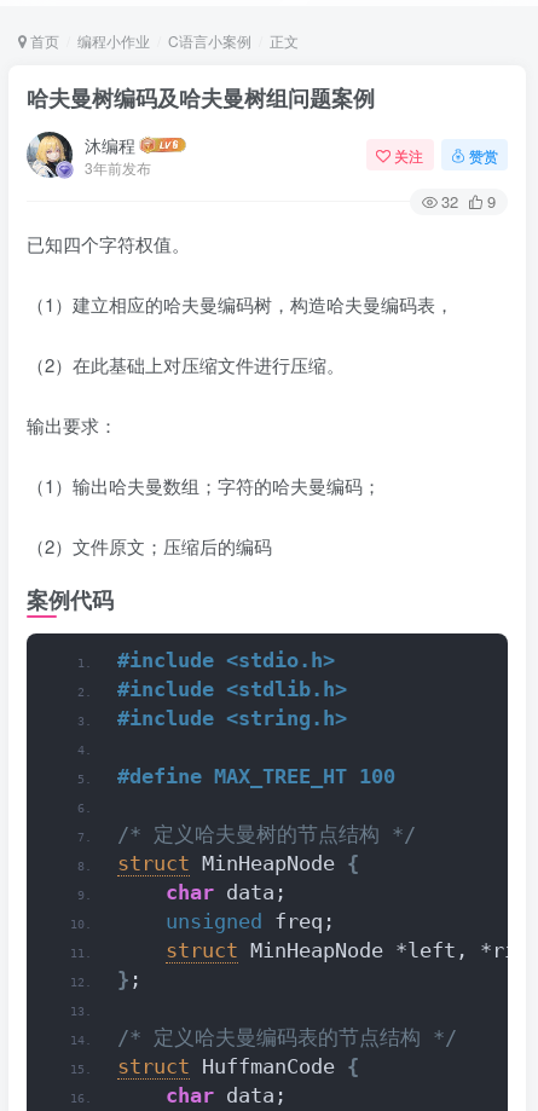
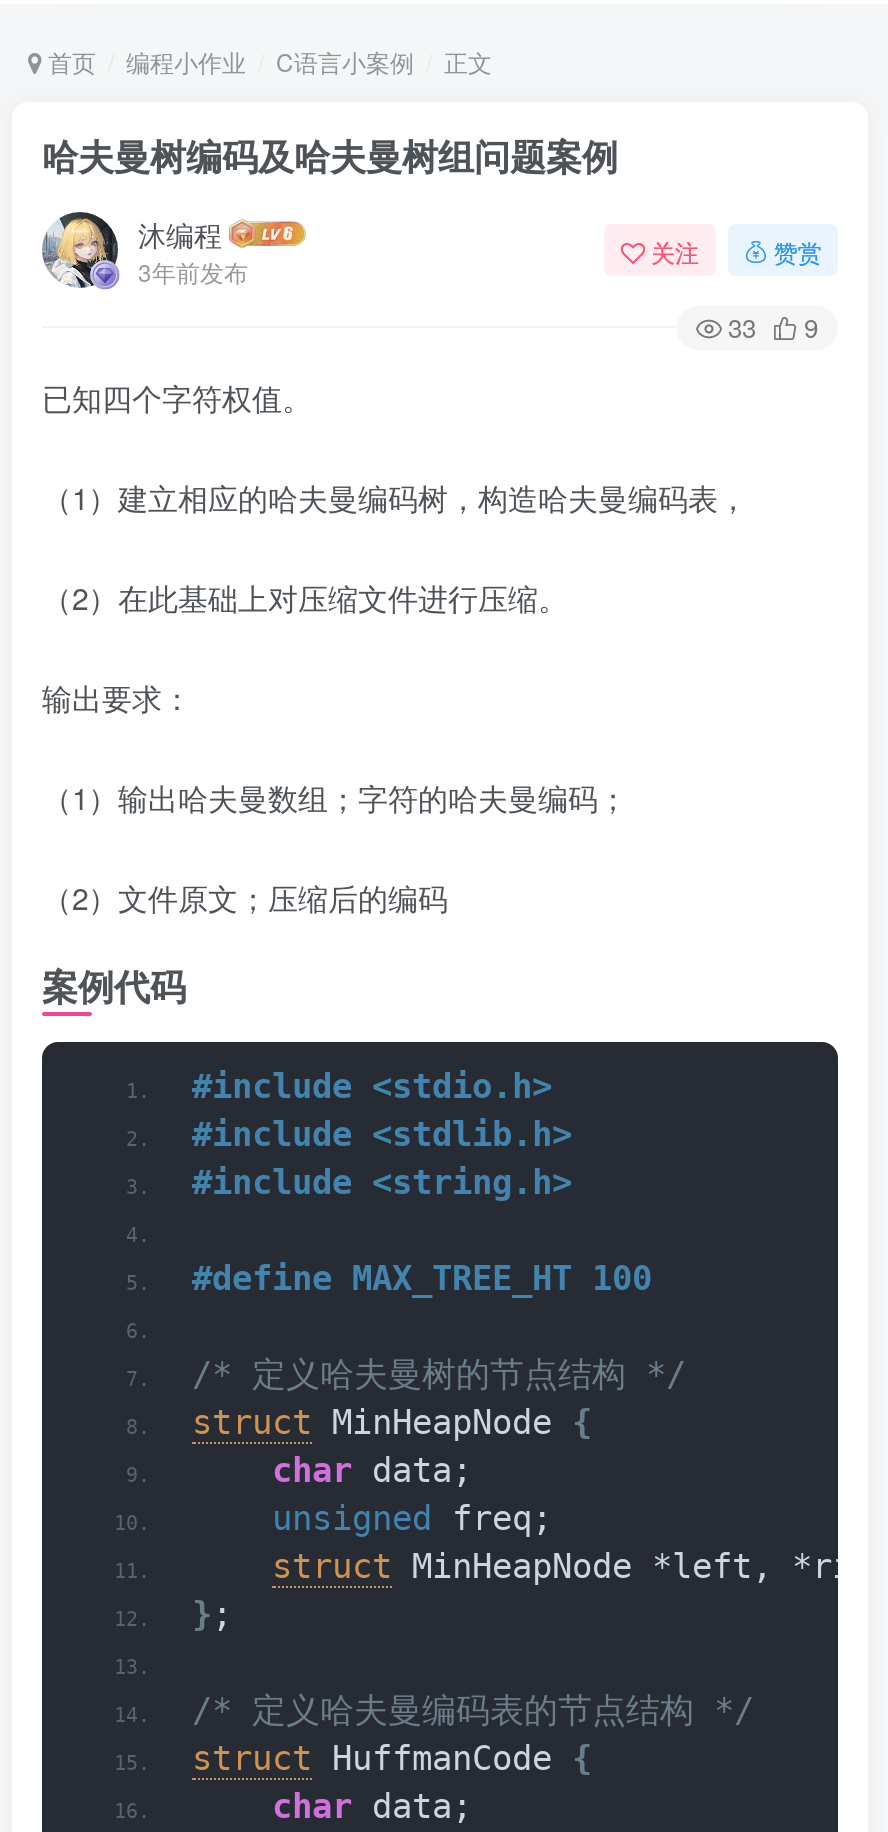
[441,190,496,213] 32 9 -> [728,308,818,346] 33 9

